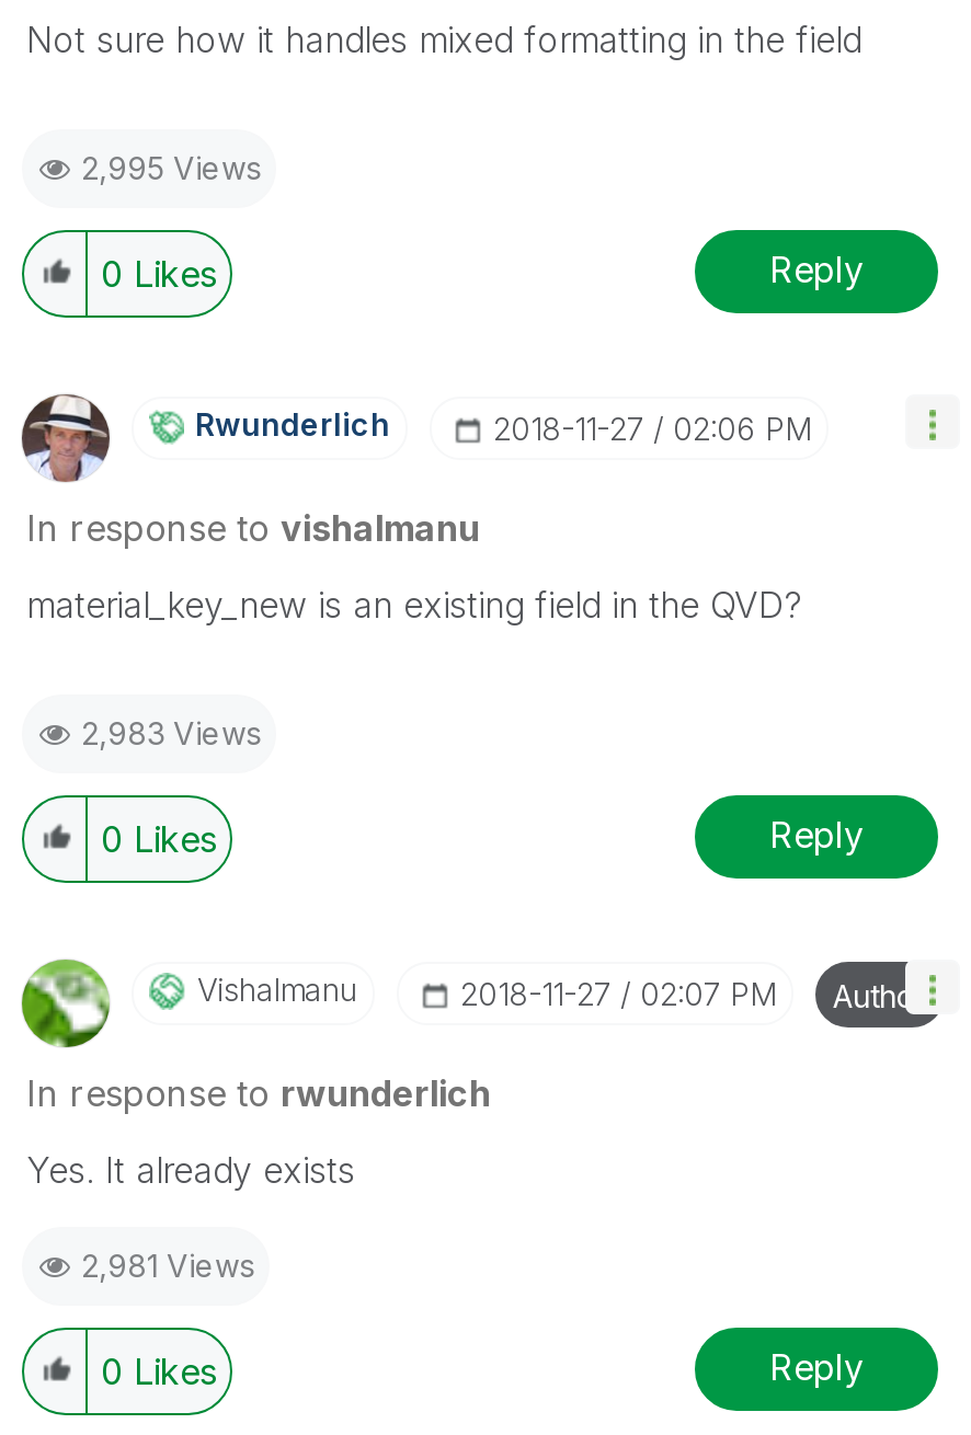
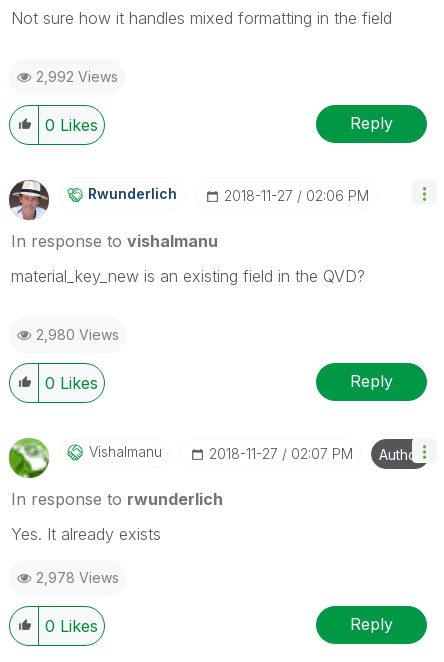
[81,148,261,185] 2,995 Views -> [36,67,118,84] 2,992 Views
[81,713,261,750] 2,983 Views -> [36,325,119,342] 2,980 Views
[81,1245,254,1283] 2,981 Views -> [36,568,119,585] 2,978 Views

